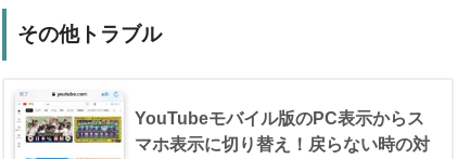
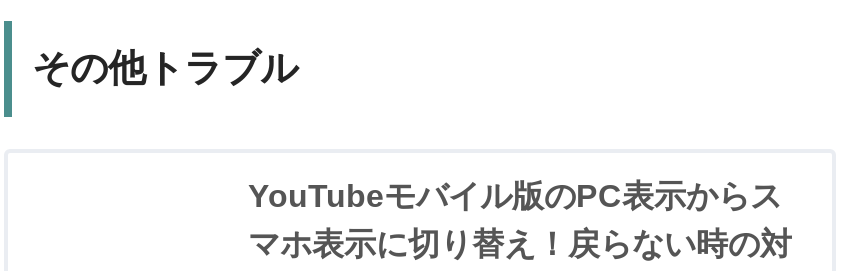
[14,91,125,147] [image] -> none

